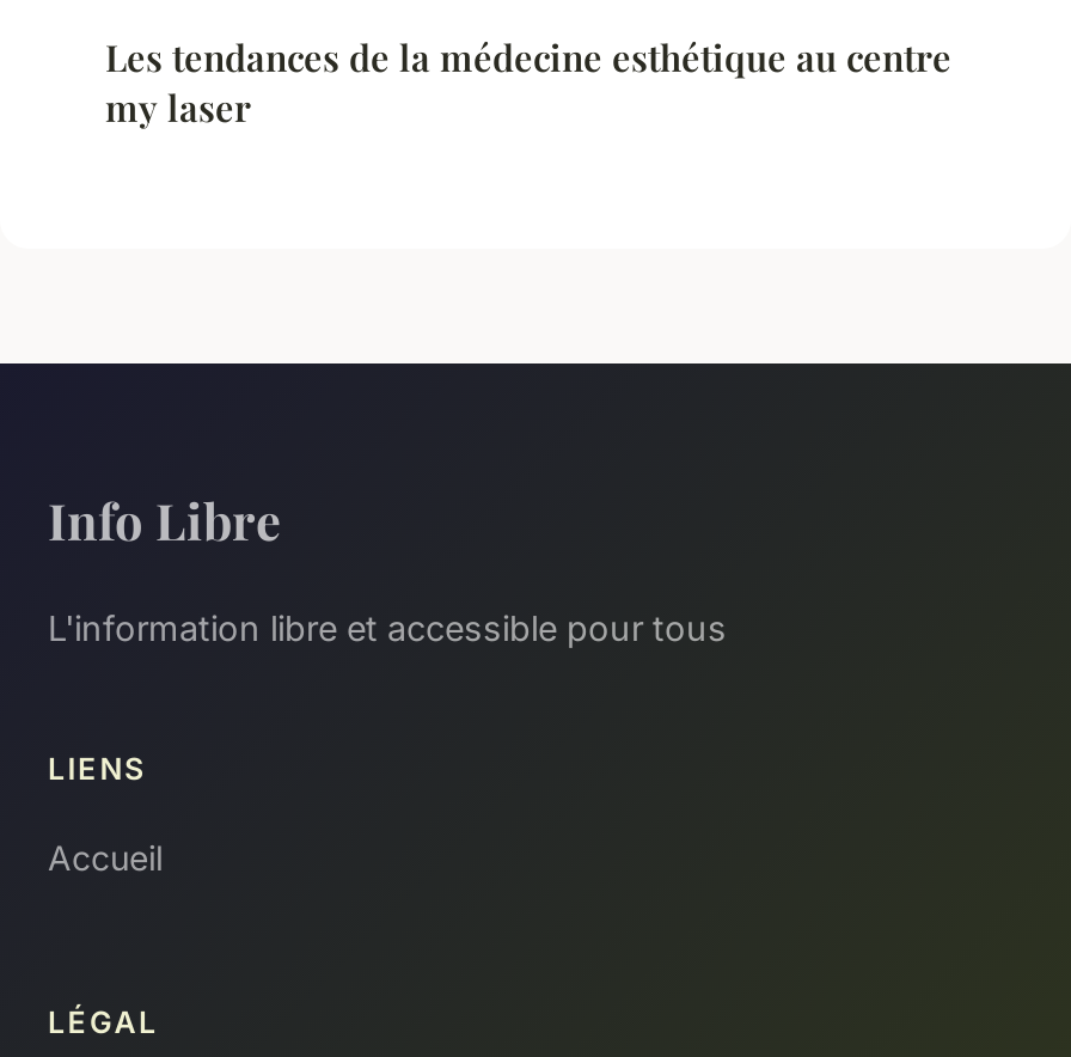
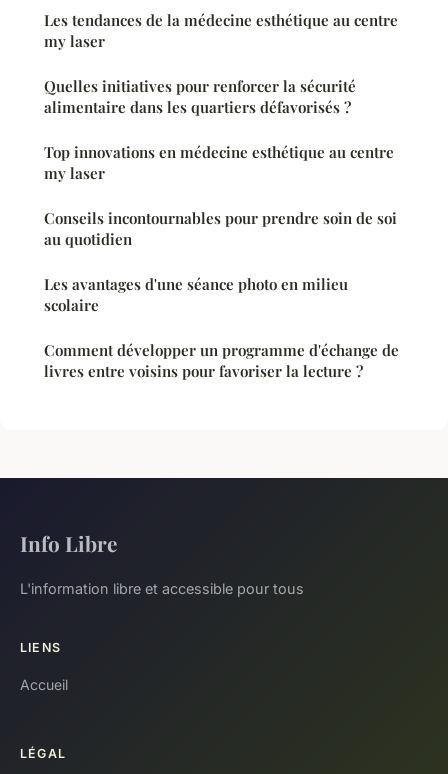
none -> [44,76,399,381] Quelles initiatives pour renforcer la sécurité | alimentaire dans les quartiers défavorisés ? | Top innovations en médecine esthétique au centre | my laser | Conseils incontournables pour prendre soin de soi | au quotidien | Les avantages d'une séance photo en milieu | scolaire | Comment développer un programme d'échange de | livres entre voisins pour favoriser la lecture ?

